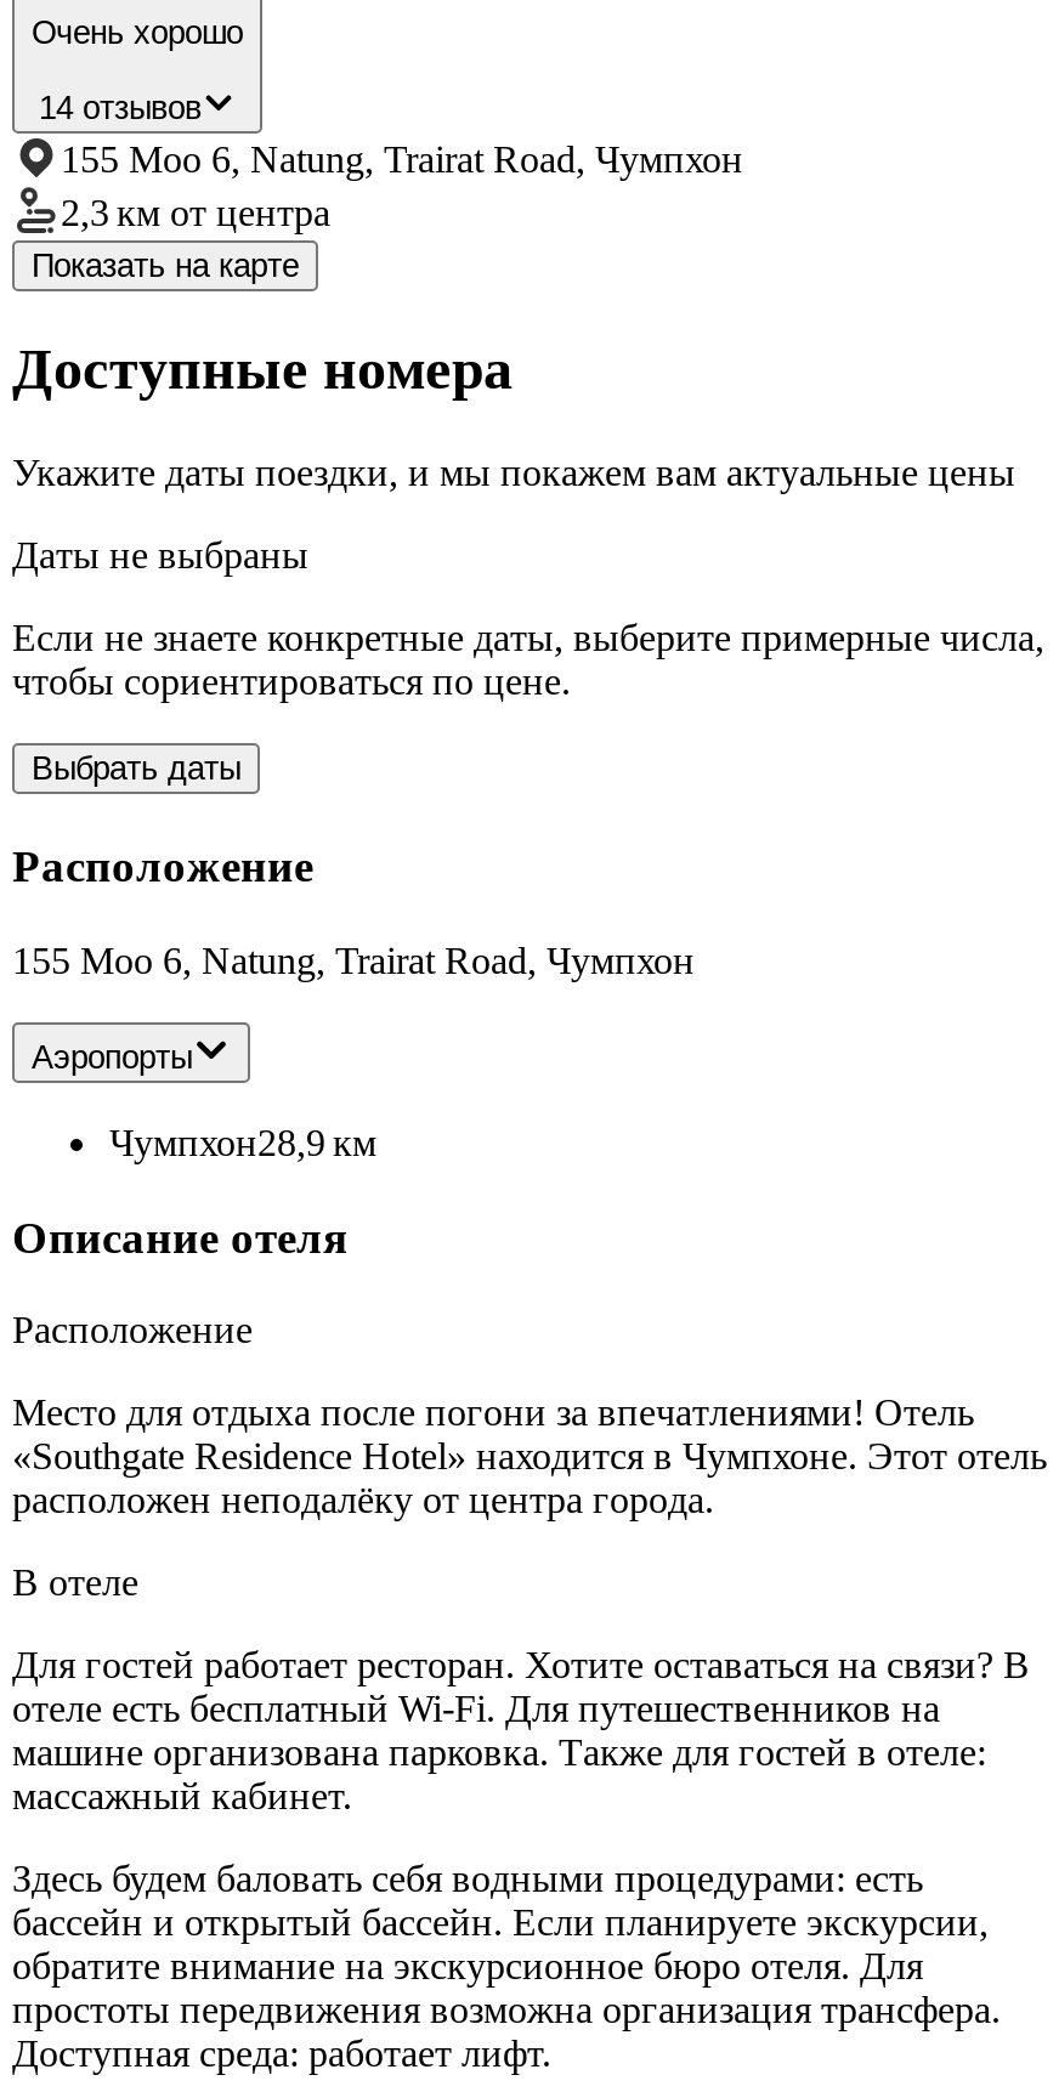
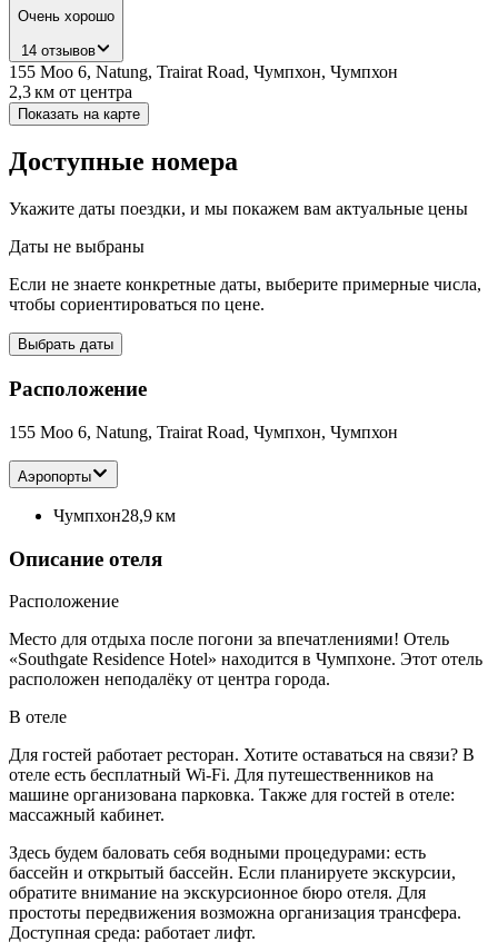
[61,137,743,178] 155 Moo 6, Natung, Trairat Road, Чумпхон -> [9,62,398,81] 155 Moo 6, Natung, Trairat Road, Чумпхон, Чумпхон
[12,939,695,981] 155 Moo 6, Natung, Trairat Road, Чумпхон -> [9,422,398,441] 155 Moo 6, Natung, Trairat Road, Чумпхон, Чумпхон

